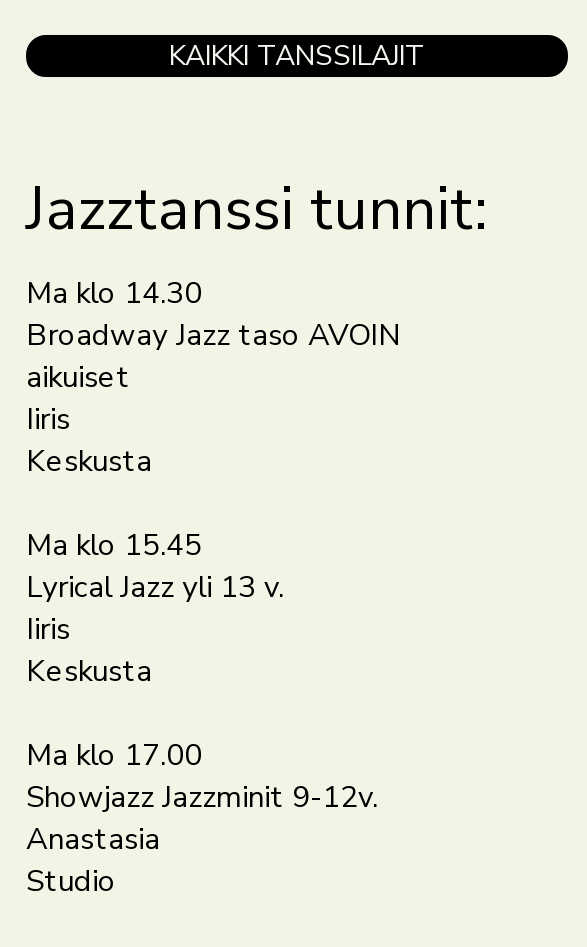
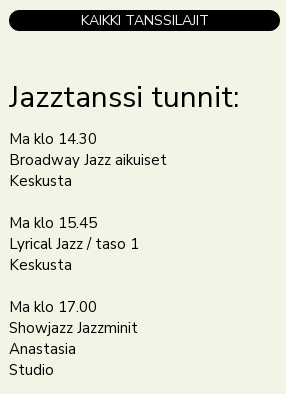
[26,315,400,439] Broadway Jazz taso AVOIN | aikuiset | Iiris -> [9,150,167,170] Broadway Jazz aikuiset
[26,567,284,649] Lyrical Jazz yli 13 v. | Iiris -> [9,234,139,254] Lyrical Jazz / taso 1
[26,777,378,817] Showjazz Jazzminit 9-12v. -> [9,318,138,338] Showjazz Jazzminit

